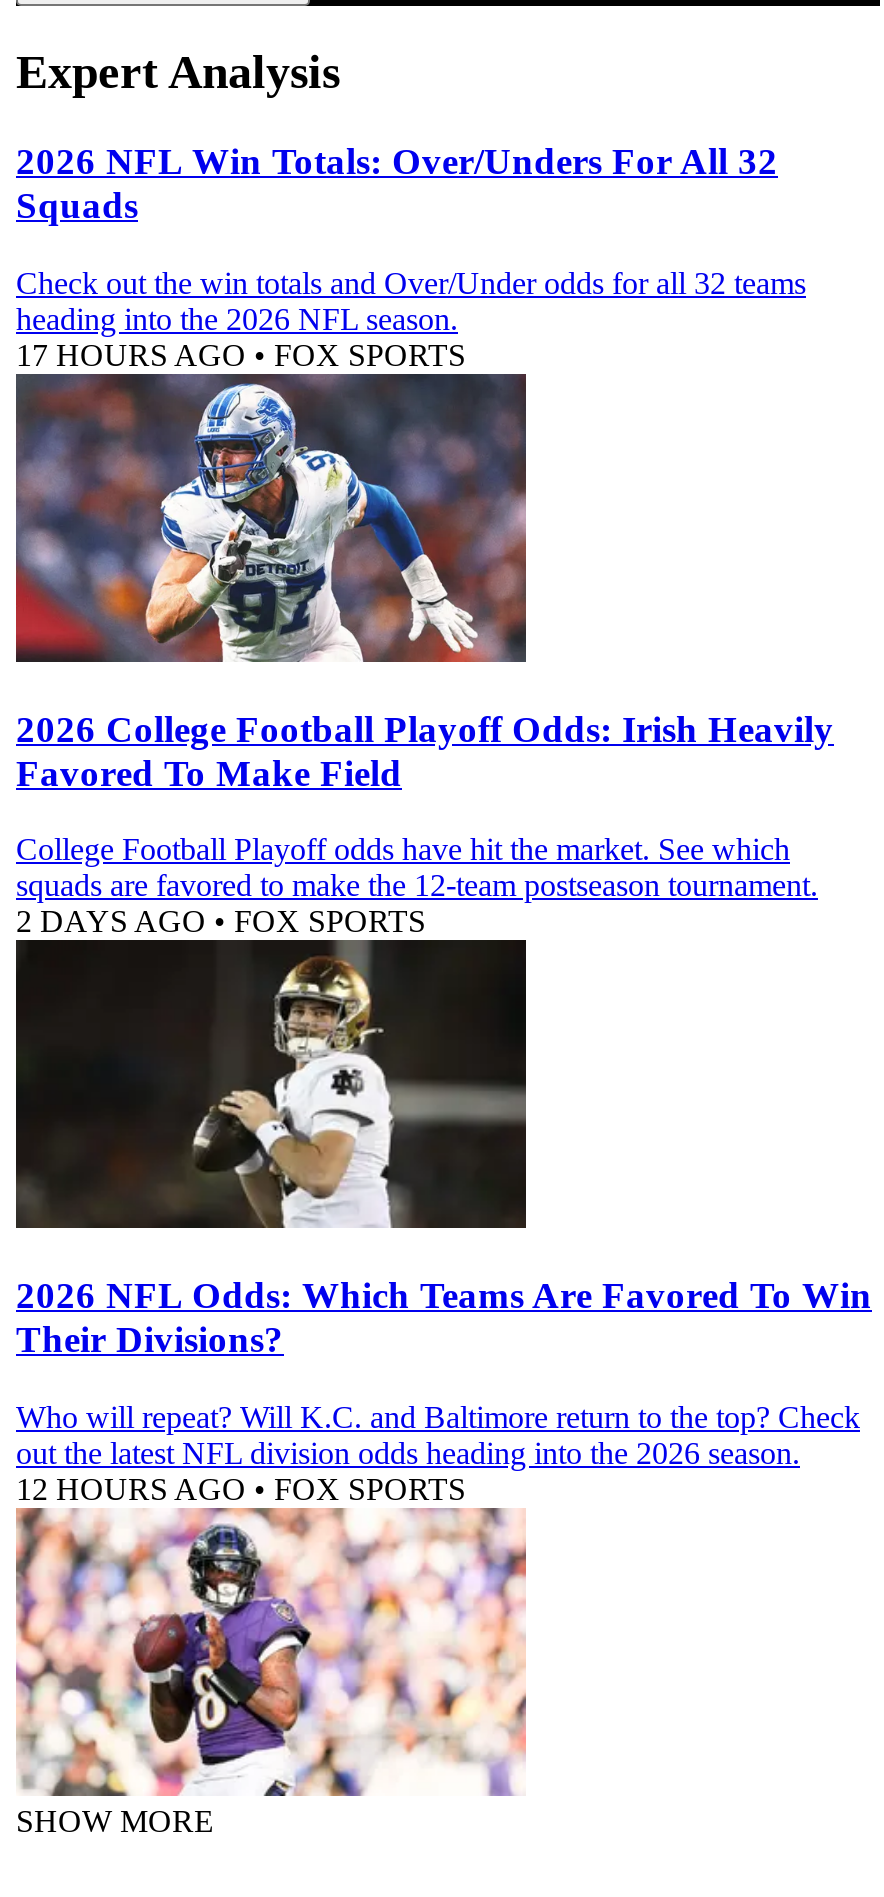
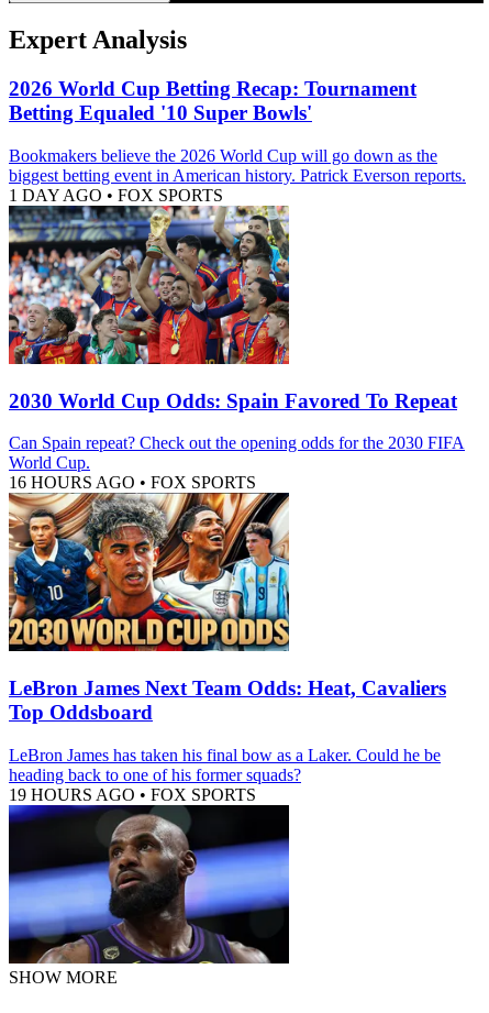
[16,140,778,226] 2026 NFL Win Totals: Over/Unders For All 32 | Squads -> [9,77,416,125] 2026 World Cup Betting Recap: Tournament | Betting Equaled '10 Super Bowls'
[16,266,806,372] Check out the win totals and Over/Under odds for all 32 teams | heading into the 2026 NFL season. | 17 HOURS AGO • FOX SPORTS -> [9,146,466,204] Bookmakers believe the 2026 World Cup will go down as the | biggest betting event in American history. Patrick Everson reports. | 1 DAY AGO • FOX SPORTS
[14,394,834,793] [image] | 2026 College Football Playoff Odds: Irish Heavily | Favored To Make Field -> [8,206,457,412] [image] | 2030 World Cup Odds: Spain Favored To Repeat
[16,833,818,939] College Football Playoff odds have hit the market. See which | squads are favored to make the 12-team postseason tournament. | 2 DAYS AGO • FOX SPORTS -> [9,434,465,492] Can Spain repeat? Check out the opening odds for the 2030 FIFA | World Cup. | 16 HOURS AGO • FOX SPORTS
[14,942,872,1360] [image] | 2026 NFL Odds: Which Teams Are Favored To Win | Their Divisions? -> [8,505,446,724] [image] | LeBron James Next Team Odds: Heat, Cavaliers | Top Oddsboard
[16,1400,860,1506] Who will repeat? Will K.C. and Baltimore return to the top? Check | out the latest NFL division odds heading into the 2026 season. | 12 HOURS AGO • FOX SPORTS -> [9,746,441,804] LeBron James has taken his final bow as a Laker. Could he be | heading back to one of his former squads? | 19 HOURS AGO • FOX SPORTS
[14,1508,528,1798] [image] -> [8,816,290,965] [image]

